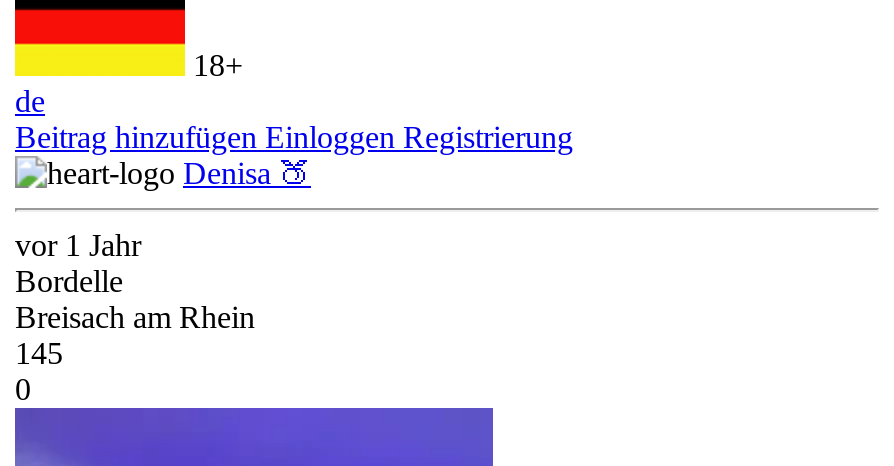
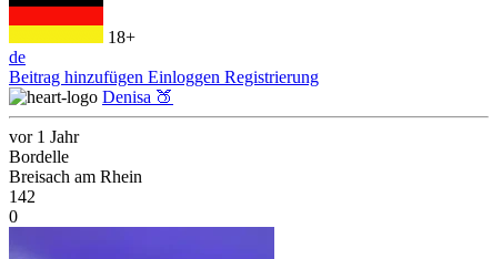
[15,336,63,370] 145 -> [9,187,36,206] 142

